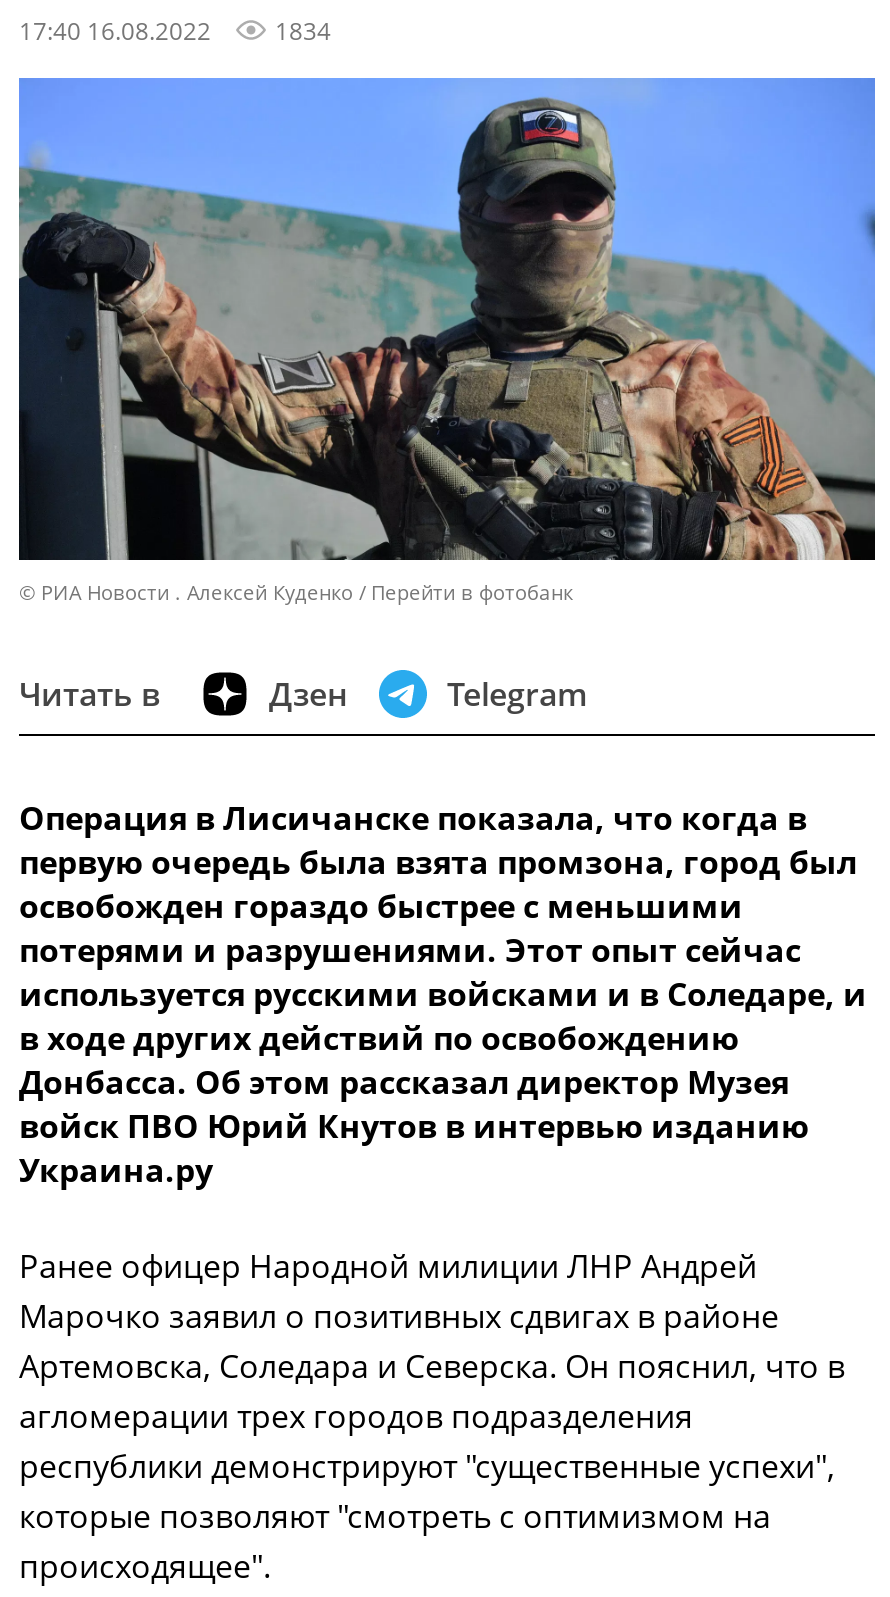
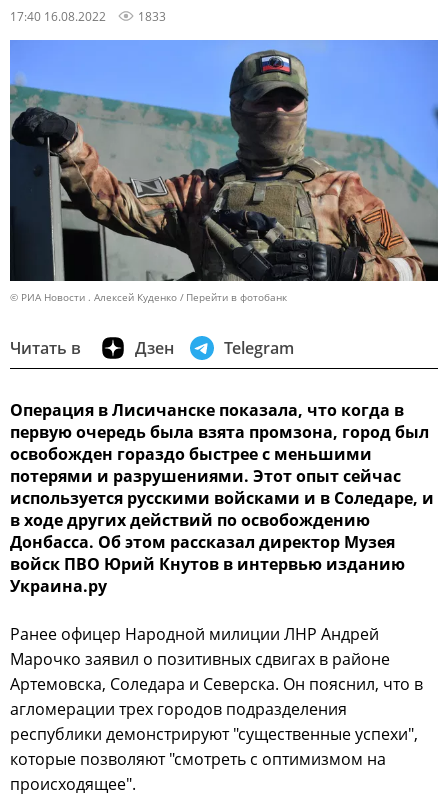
[19,14,331,46] 17:40 16.08.2022 1834 -> [10,8,166,24] 17:40 16.08.2022 1833

